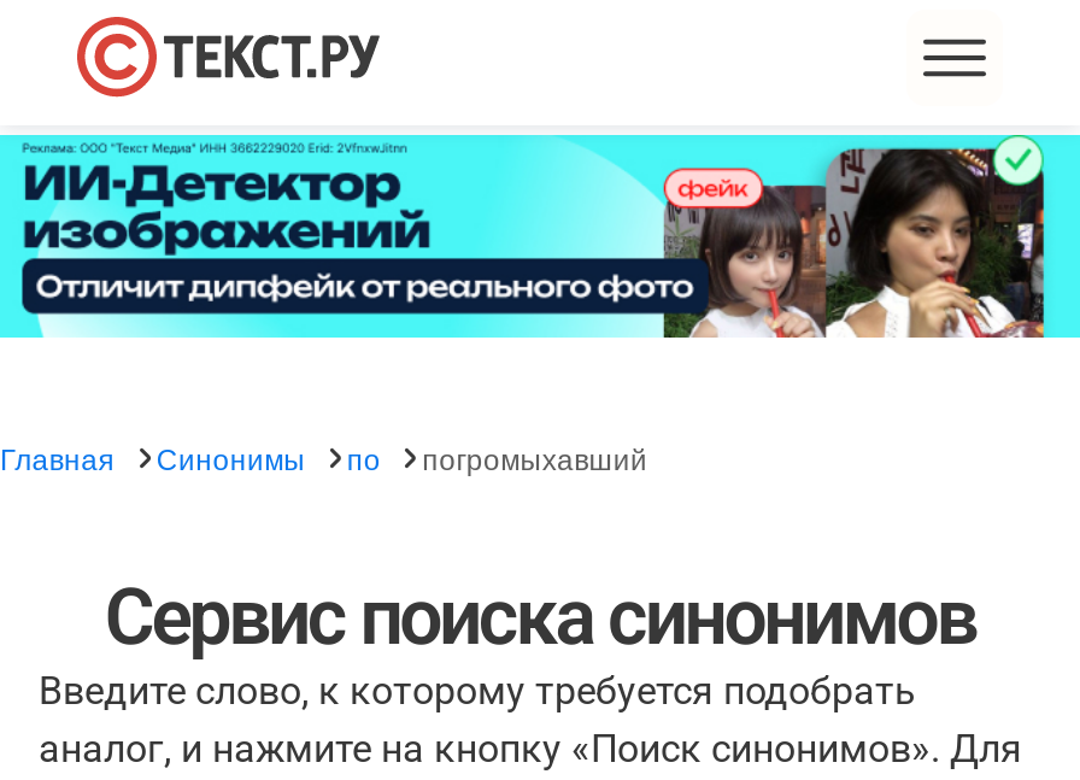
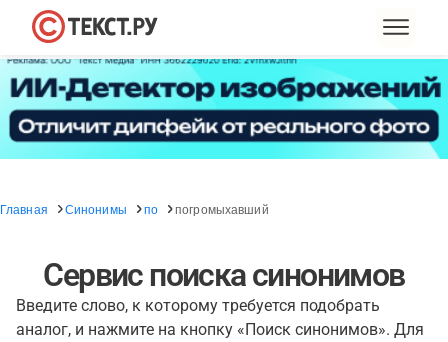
[7,135,1058,340] [image] -> [3,58,442,160] [image]

